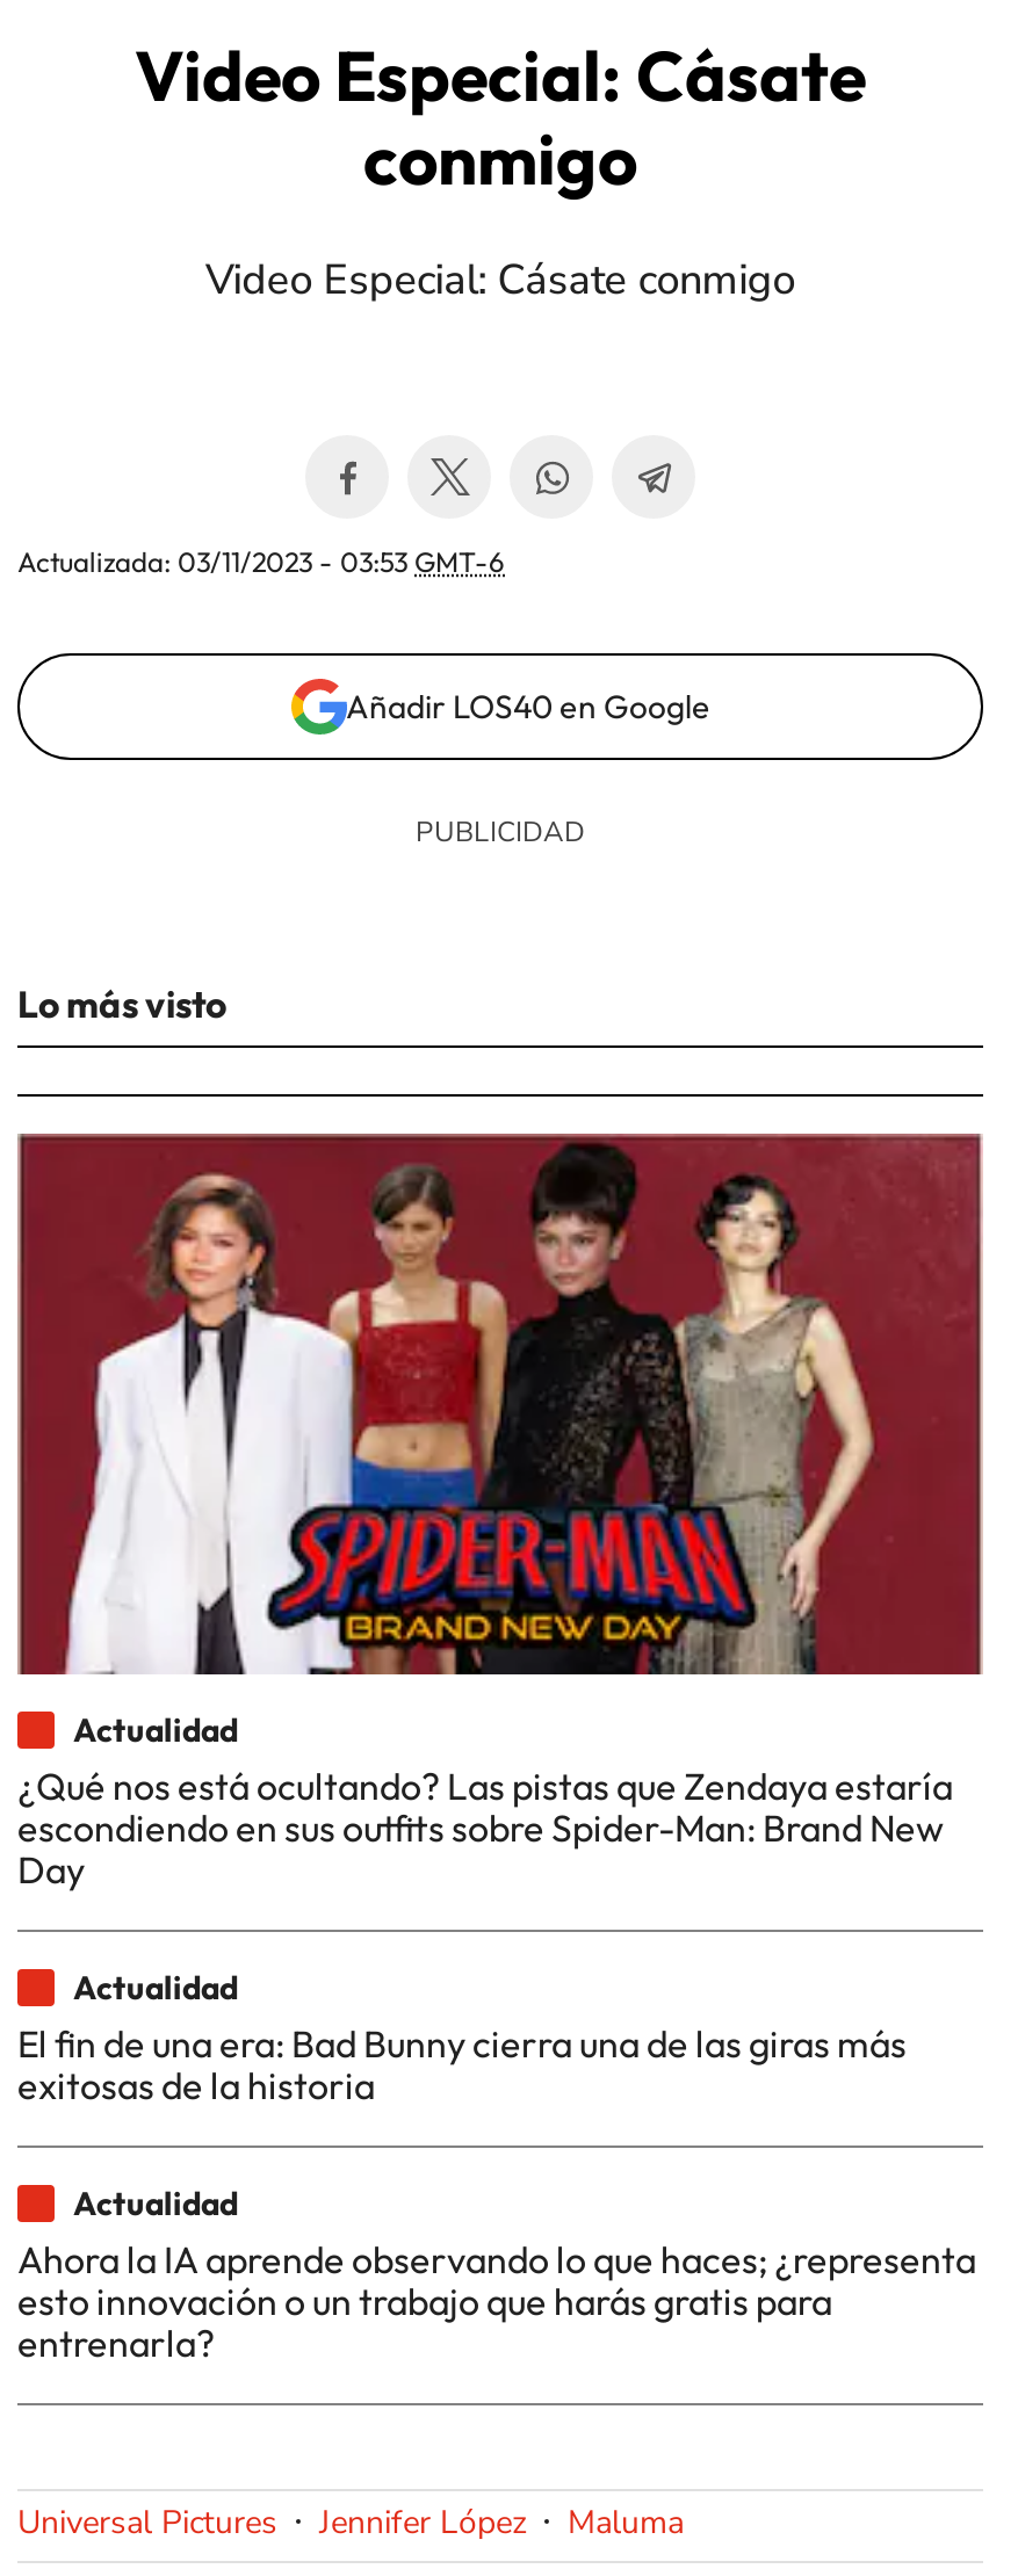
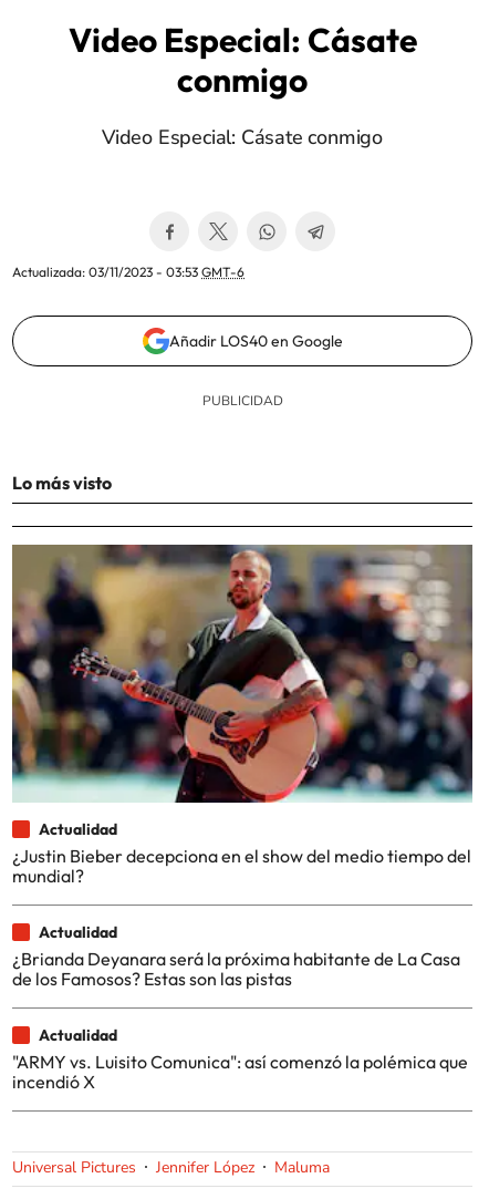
[17,1131,983,1893] [image] | ¿Qué nos está ocultando? Las pistas que Zendaya estaría | escondiendo en sus outfits sobre Spider-Man: Brand New | Day -> [11,544,474,887] [image] | ¿Justin Bieber decepciona en el show del medio tiempo del | mundial?
[17,2020,907,2108] El fin de una era: Bad Bunny cierra una de las giras más | exitosas de la historia -> [12,948,460,990] ¿Brianda Deyanara será la próxima habitante de La Casa | de los Famosos? Estas son las pistas
[17,2236,976,2366] Ahora la IA aprende observando lo que haces; ¿representa | esto innovación o un trabajo que harás gratis para | entrenarla? -> [12,1051,468,1093] "ARMY vs. Luisito Comunica": así comenzó la polémica que | incendió X

